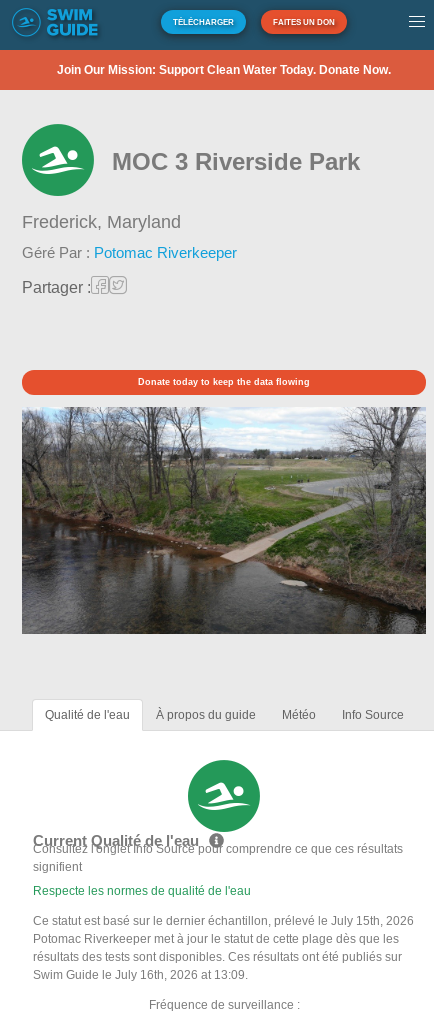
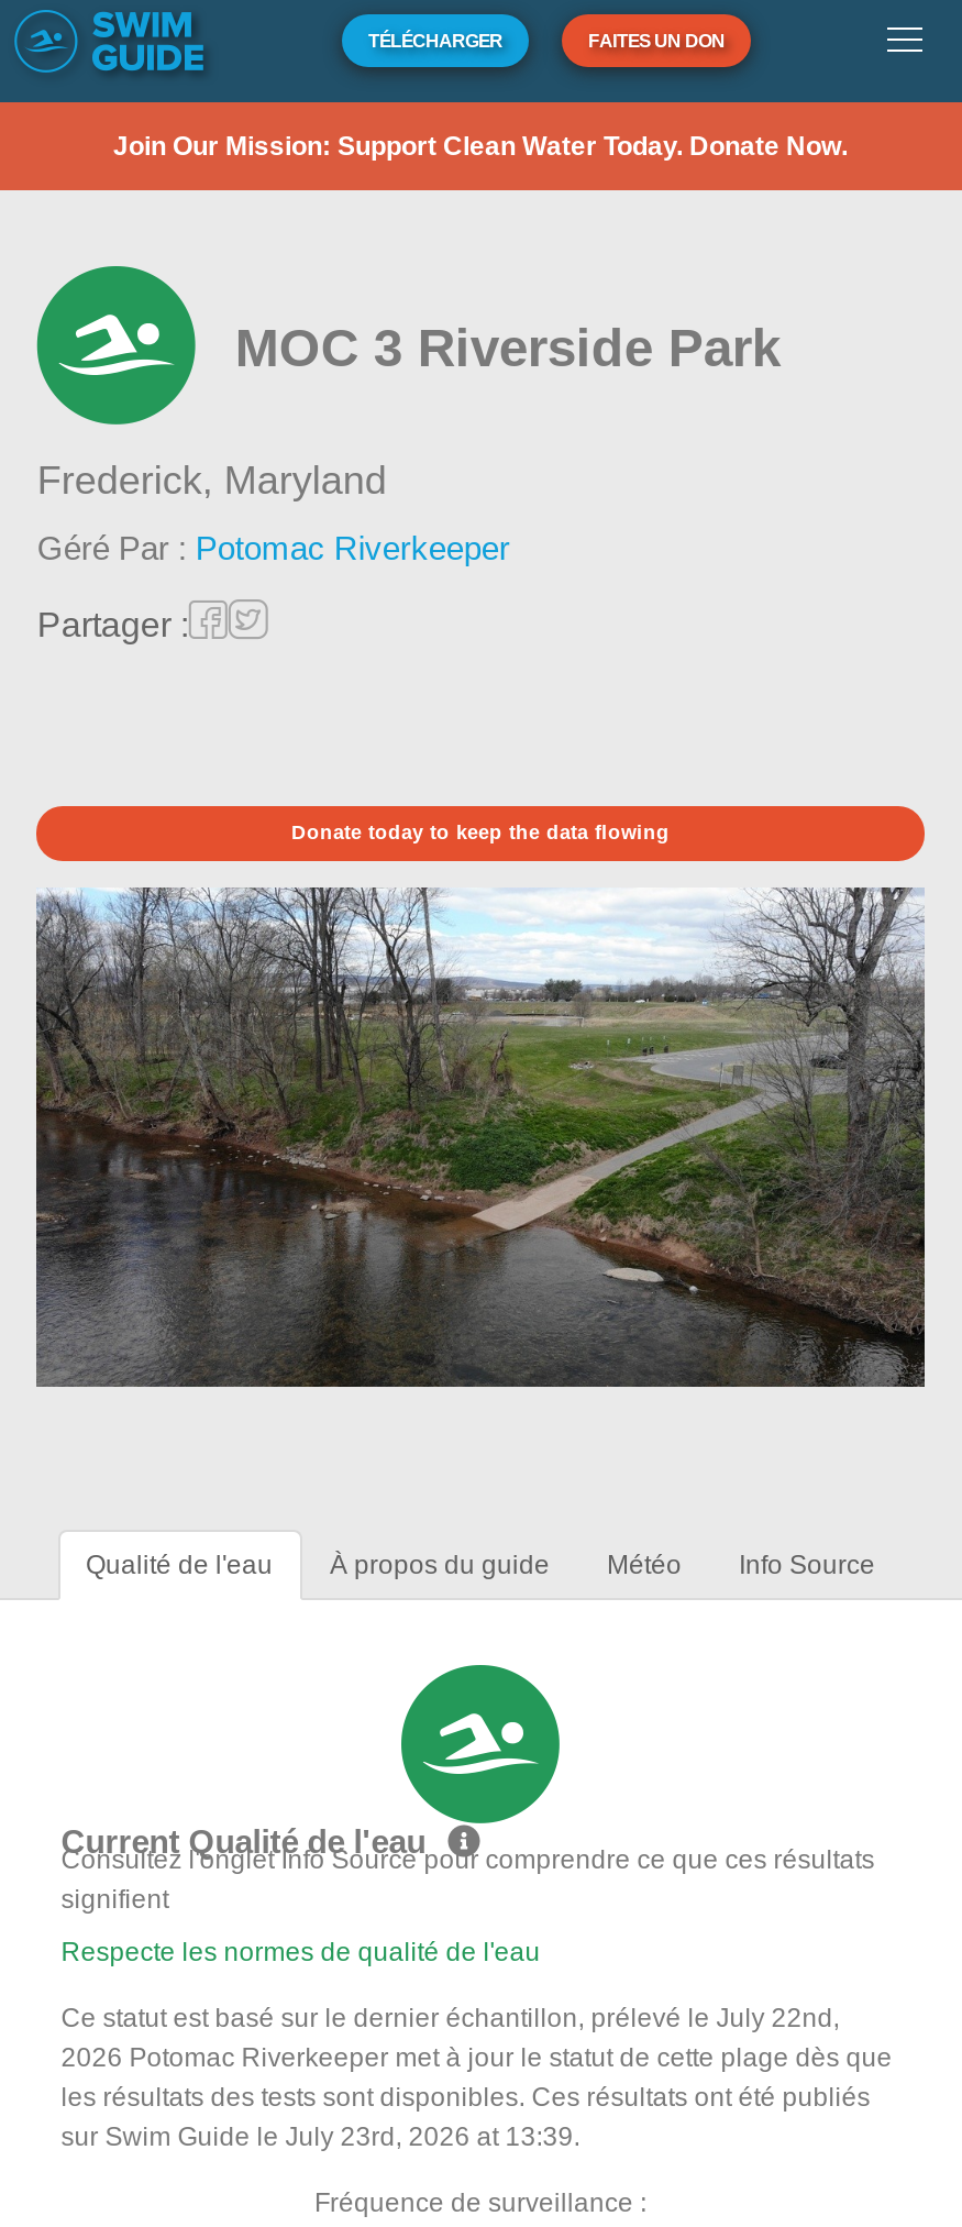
[33,914,414,982] Ce statut est basé sur le dernier échantillon, prélevé le July 15th, 2026 | Potomac Riverkeeper met à jour le statut de cette plage dès que les | résultats des tests sont disponibles. Ces résultats ont été publiés sur | Swim Guide le July 16th, 2026 at 13:09. -> [61,2004,892,2153] Ce statut est basé sur le dernier échantillon, prélevé le July 22nd, | 2026 Potomac Riverkeeper met à jour le statut de cette plage dès que | les résultats des tests sont disponibles. Ces résultats ont été publiés | sur Swim Guide le July 23rd, 2026 at 13:39.

